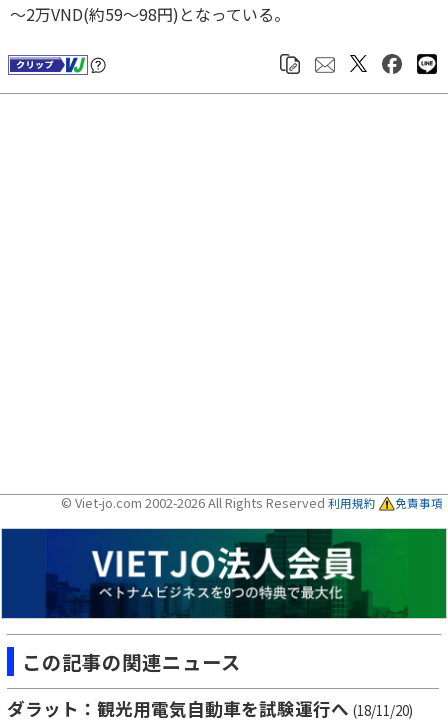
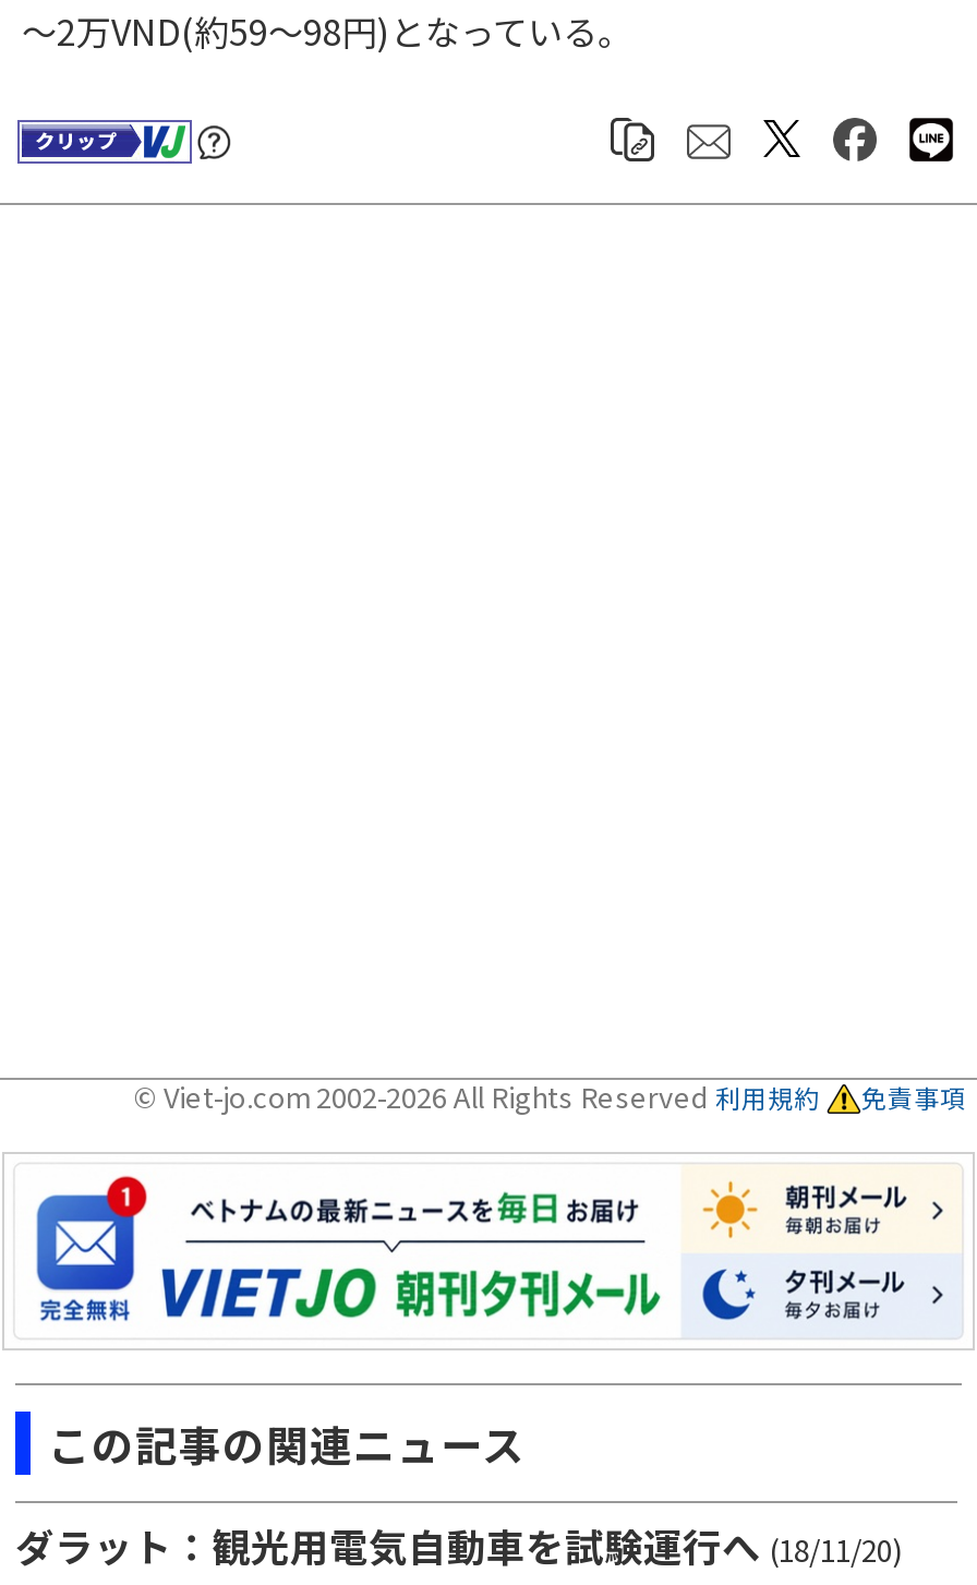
[3,528,445,619] [image] -> [7,1154,970,1348] [image]

